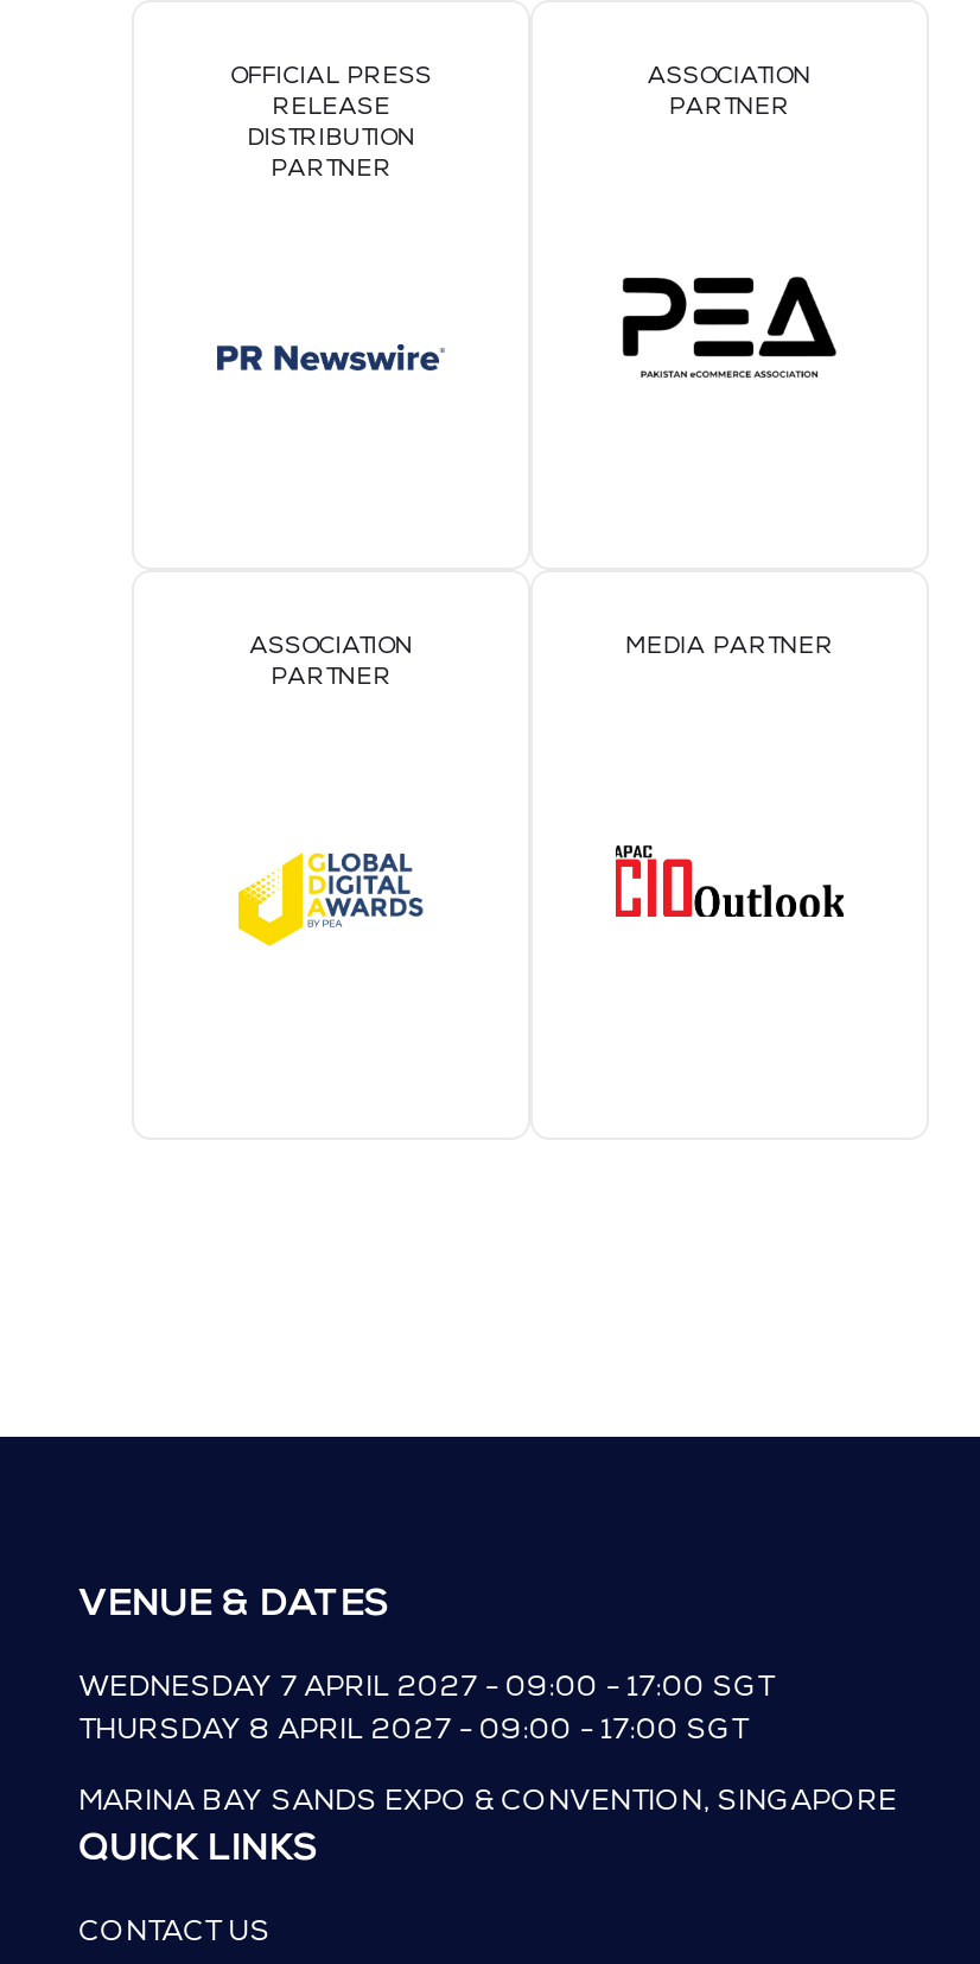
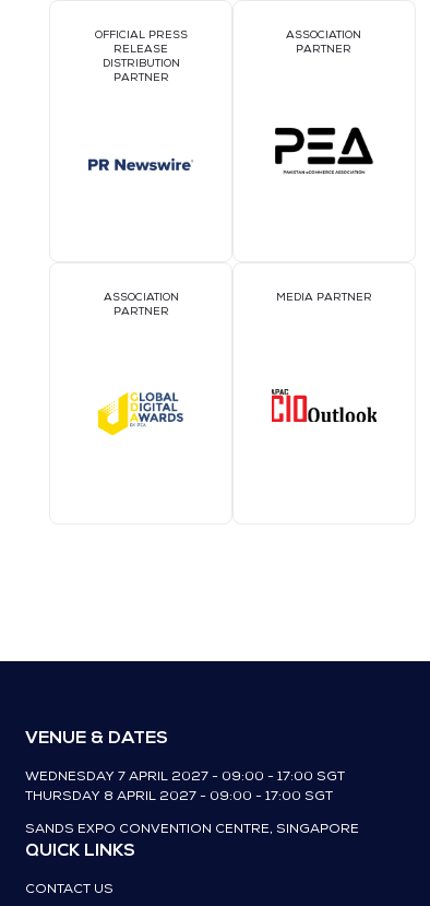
[79,1784,897,1819] MARINA BAY SANDS EXPO & CONVENTION, SINGAPORE -> [25,821,359,837] SANDS EXPO CONVENTION CENTRE, SINGAPORE

